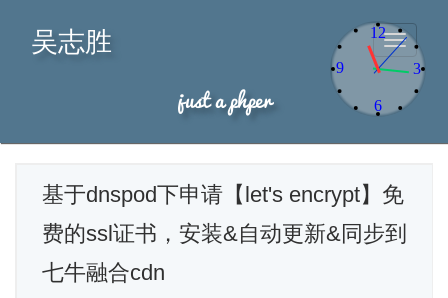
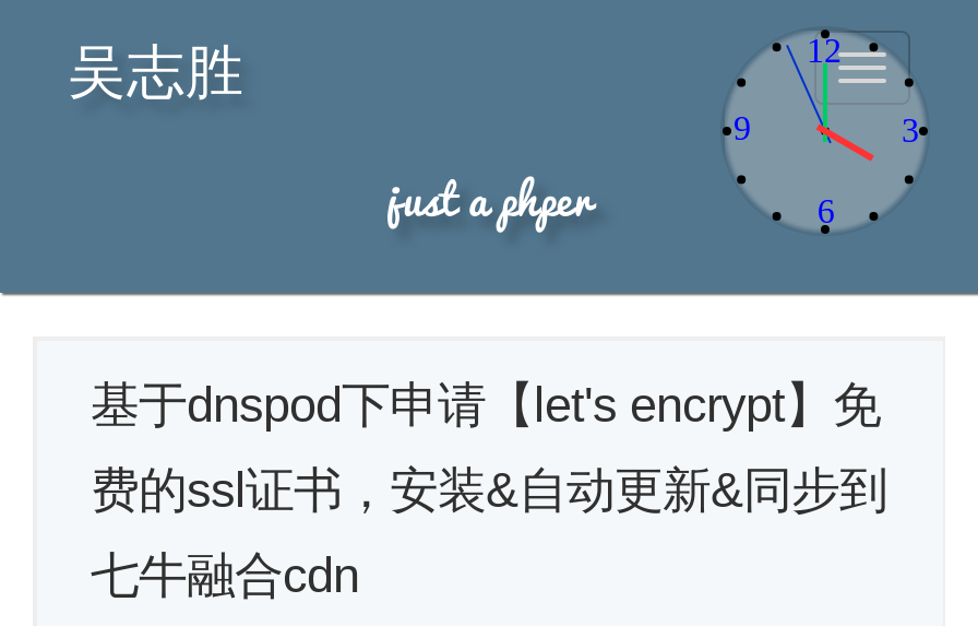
[367,44,409,82] [image] -> [786,46,875,162] [image]

